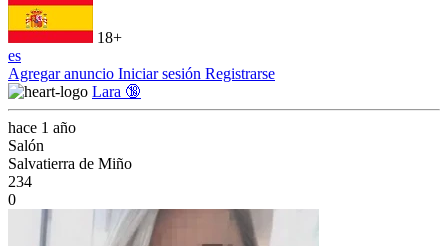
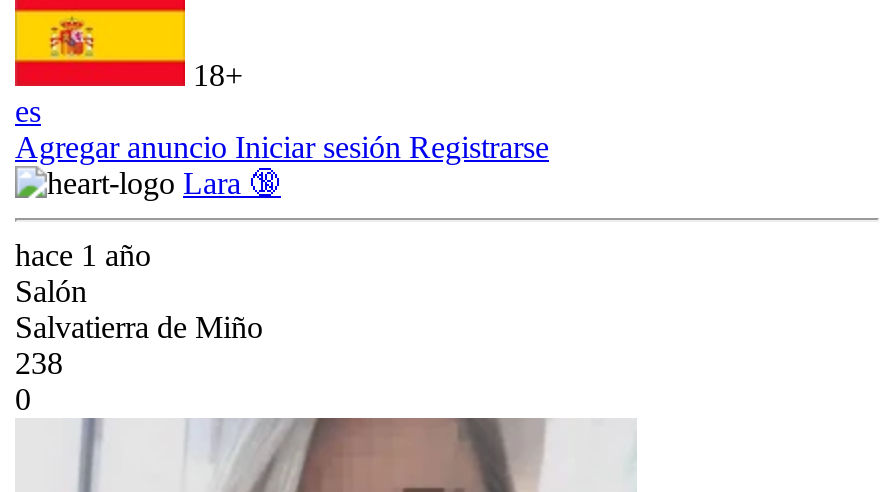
[8,173,32,190] 234 -> [15,346,63,380] 238

